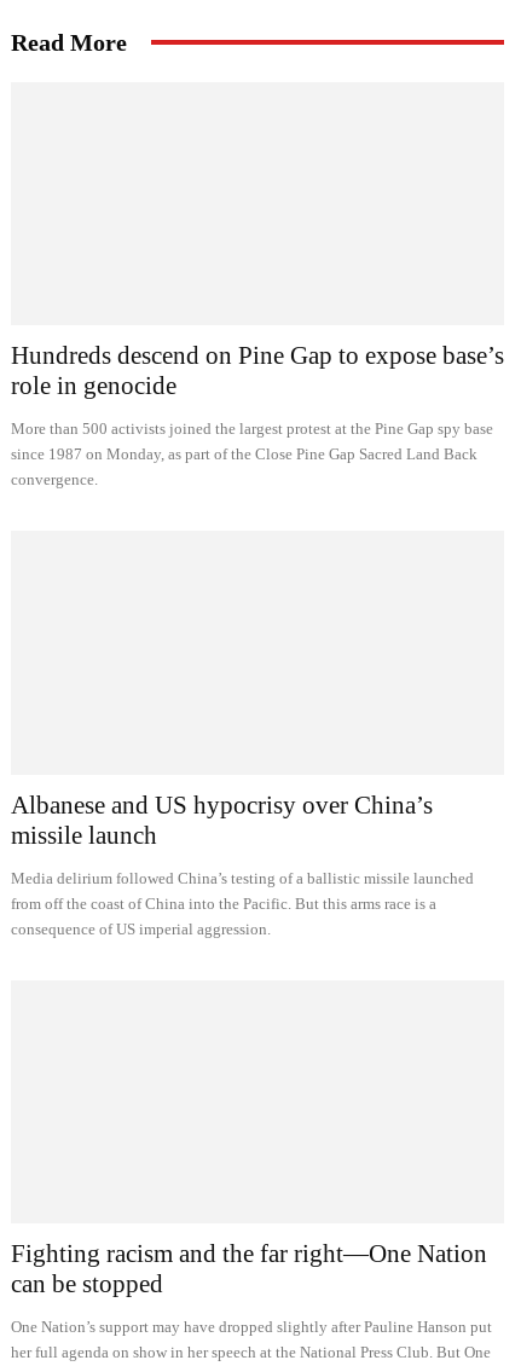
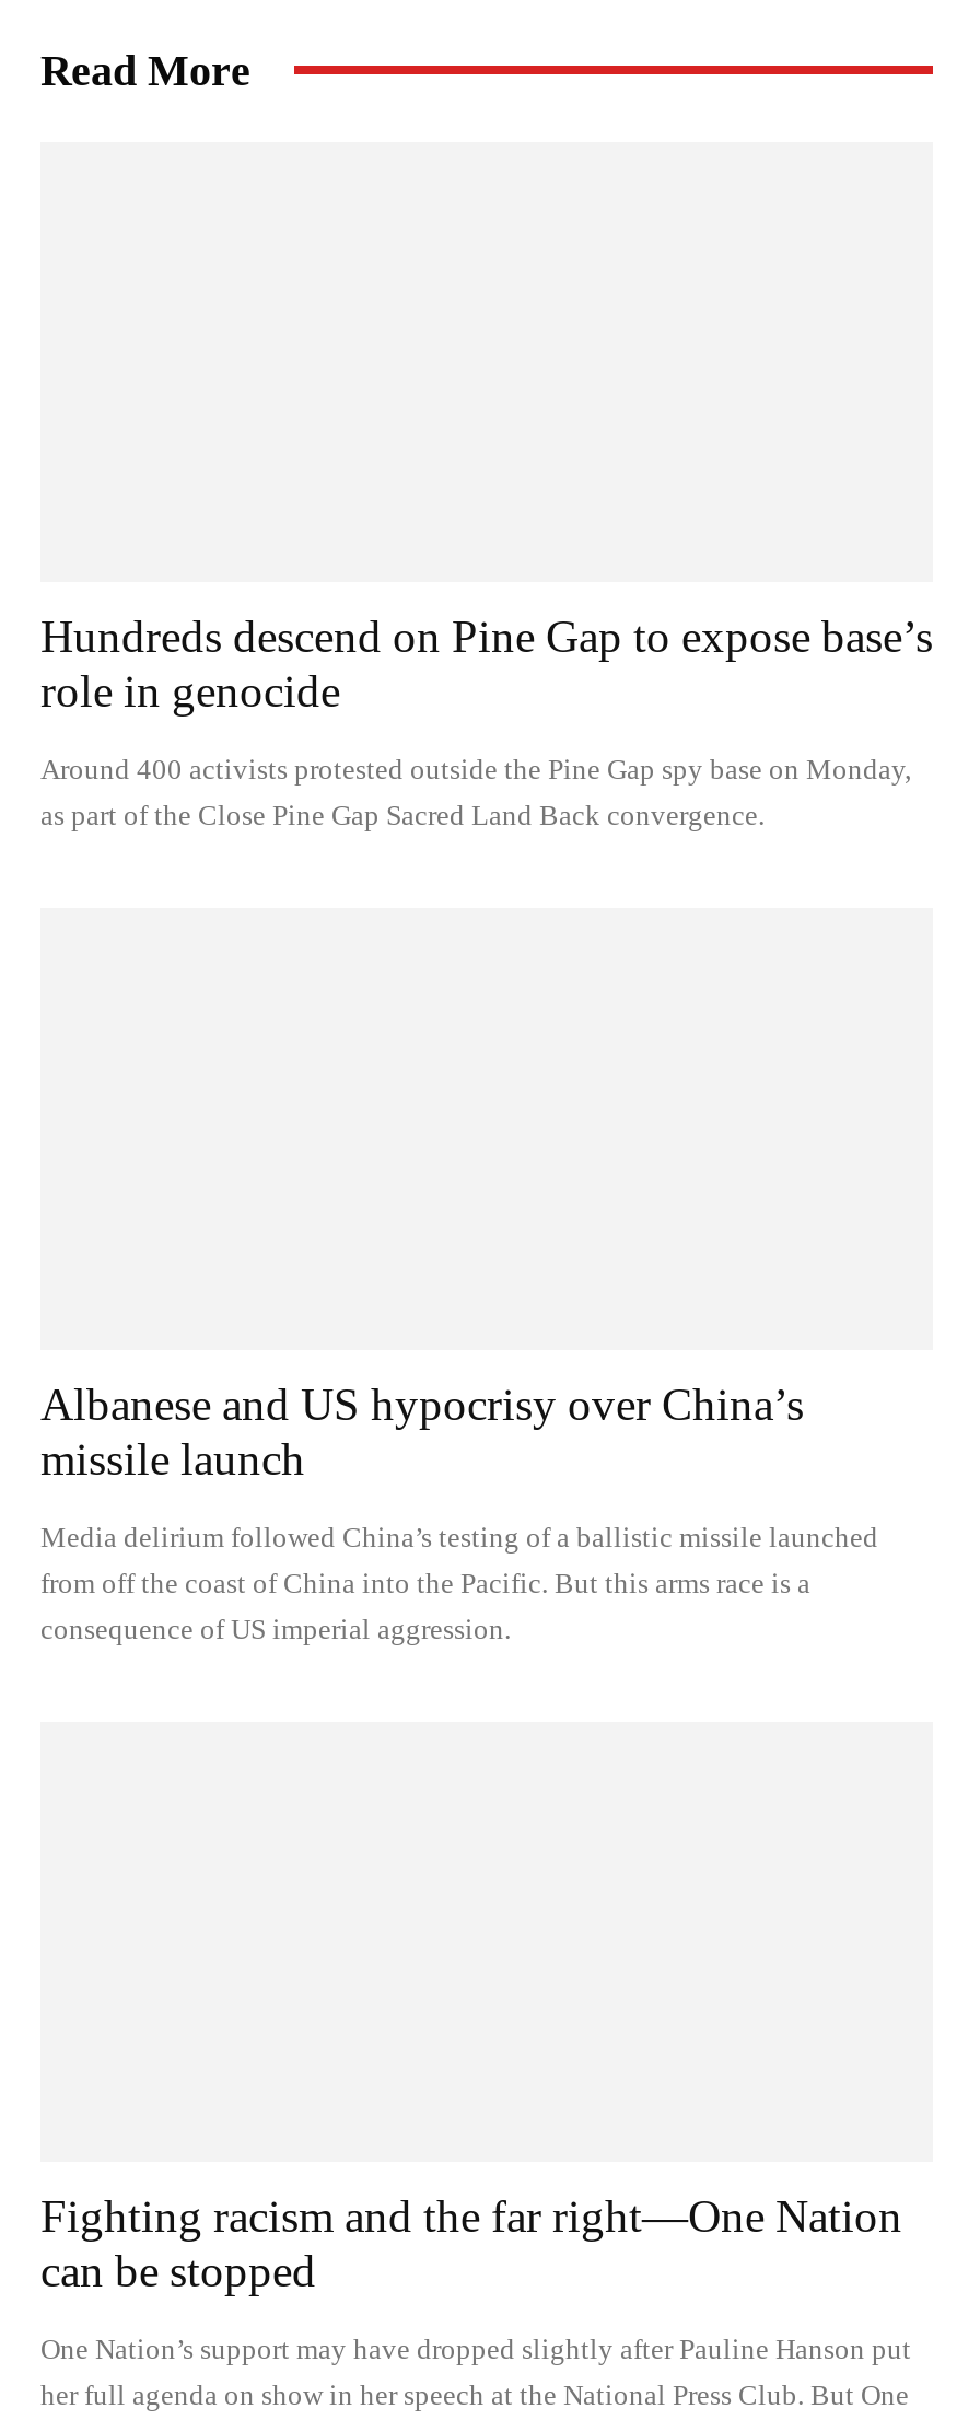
[11,420,493,489] More than 500 activists joined the largest protest at the Pine Gap spy base | since 1987 on Monday, as part of the Close Pine Gap Sacred Land Back | convergence. -> [40,754,911,832] Around 400 activists protested outside the Pine Gap spy base on Monday, | as part of the Close Pine Gap Sacred Land Back convergence.

